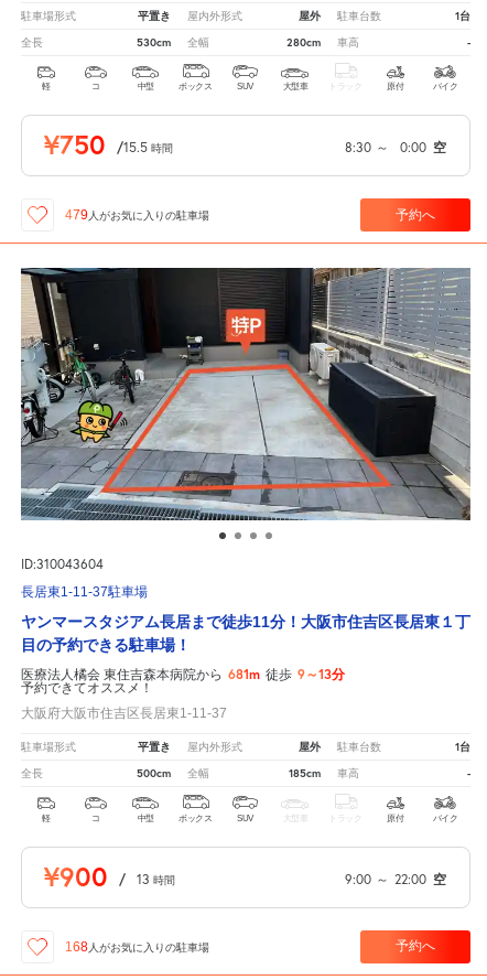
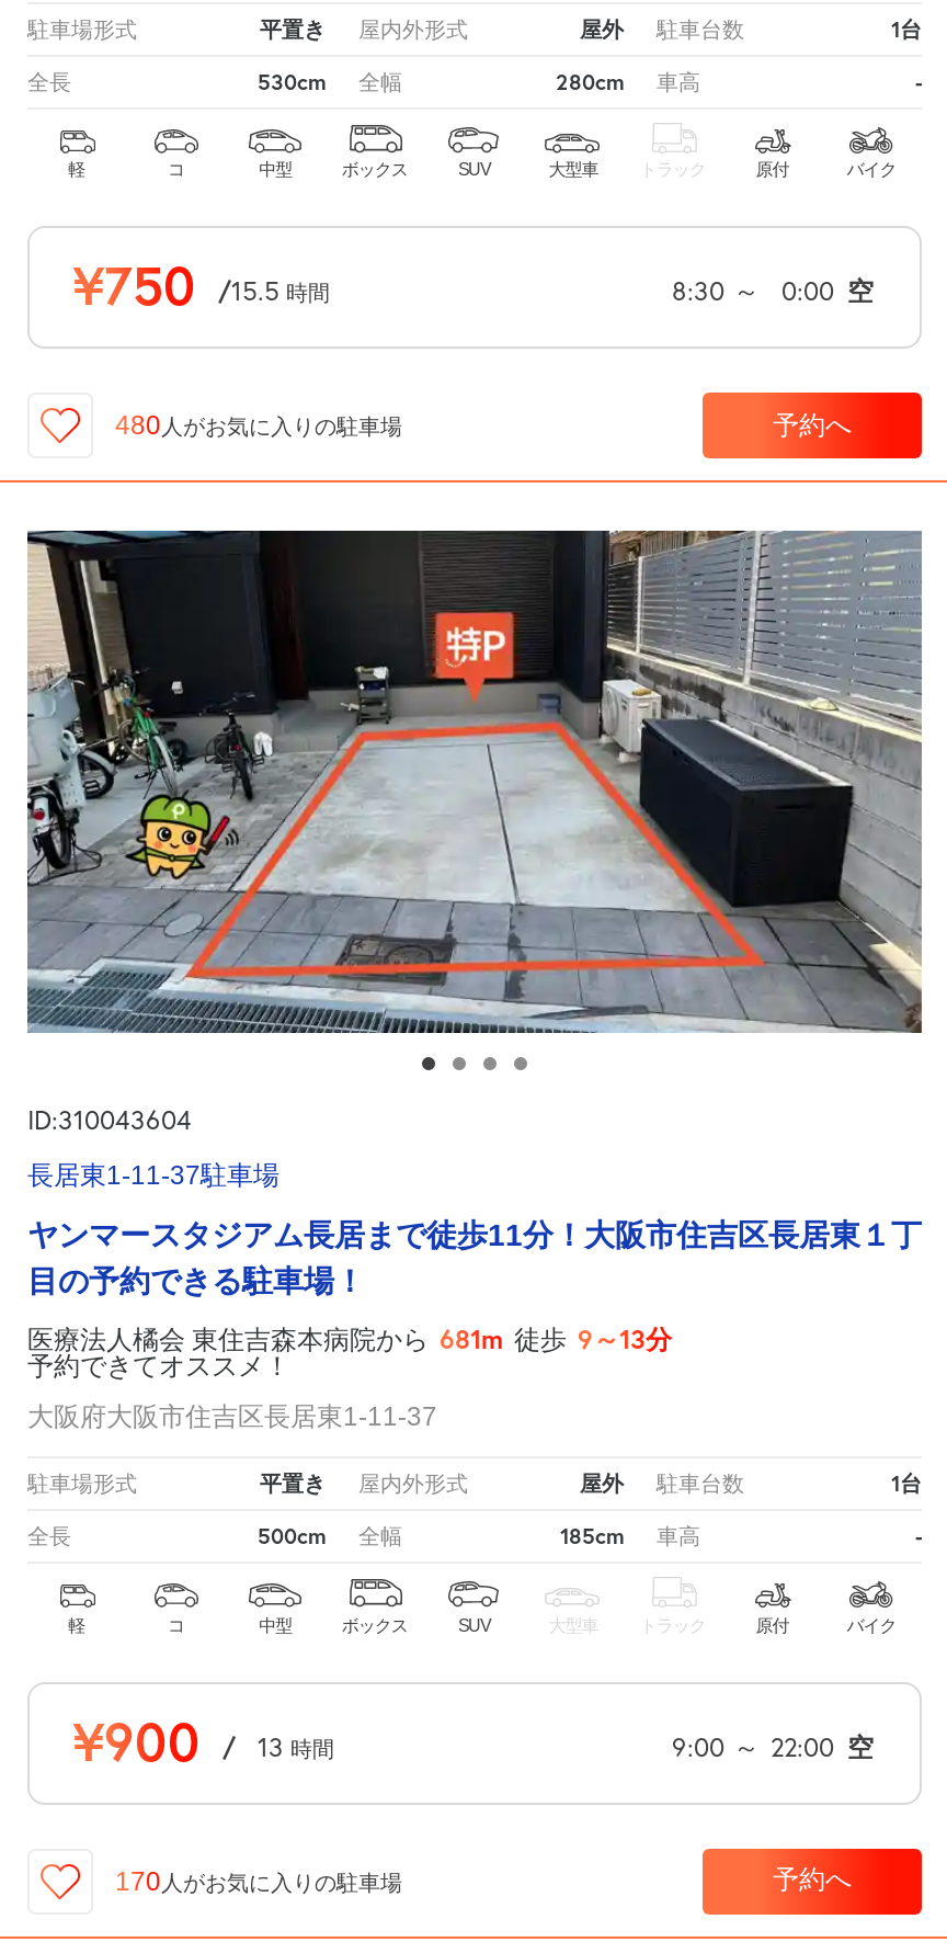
[65,208,209,223] 479人がお気に入りの駐車場 -> [115,411,402,442] 480人がお気に入りの駐車場
[65,939,209,955] 168人がお気に入りの駐車場 -> [115,1866,402,1897] 170人がお気に入りの駐車場

